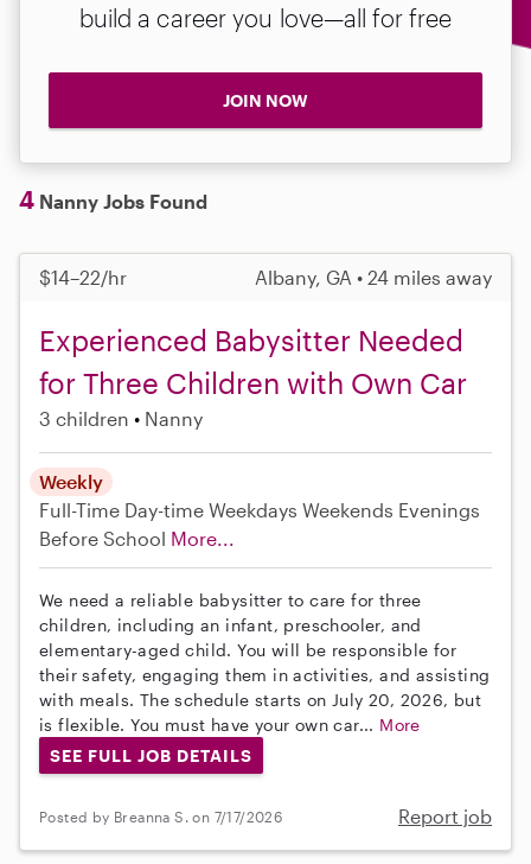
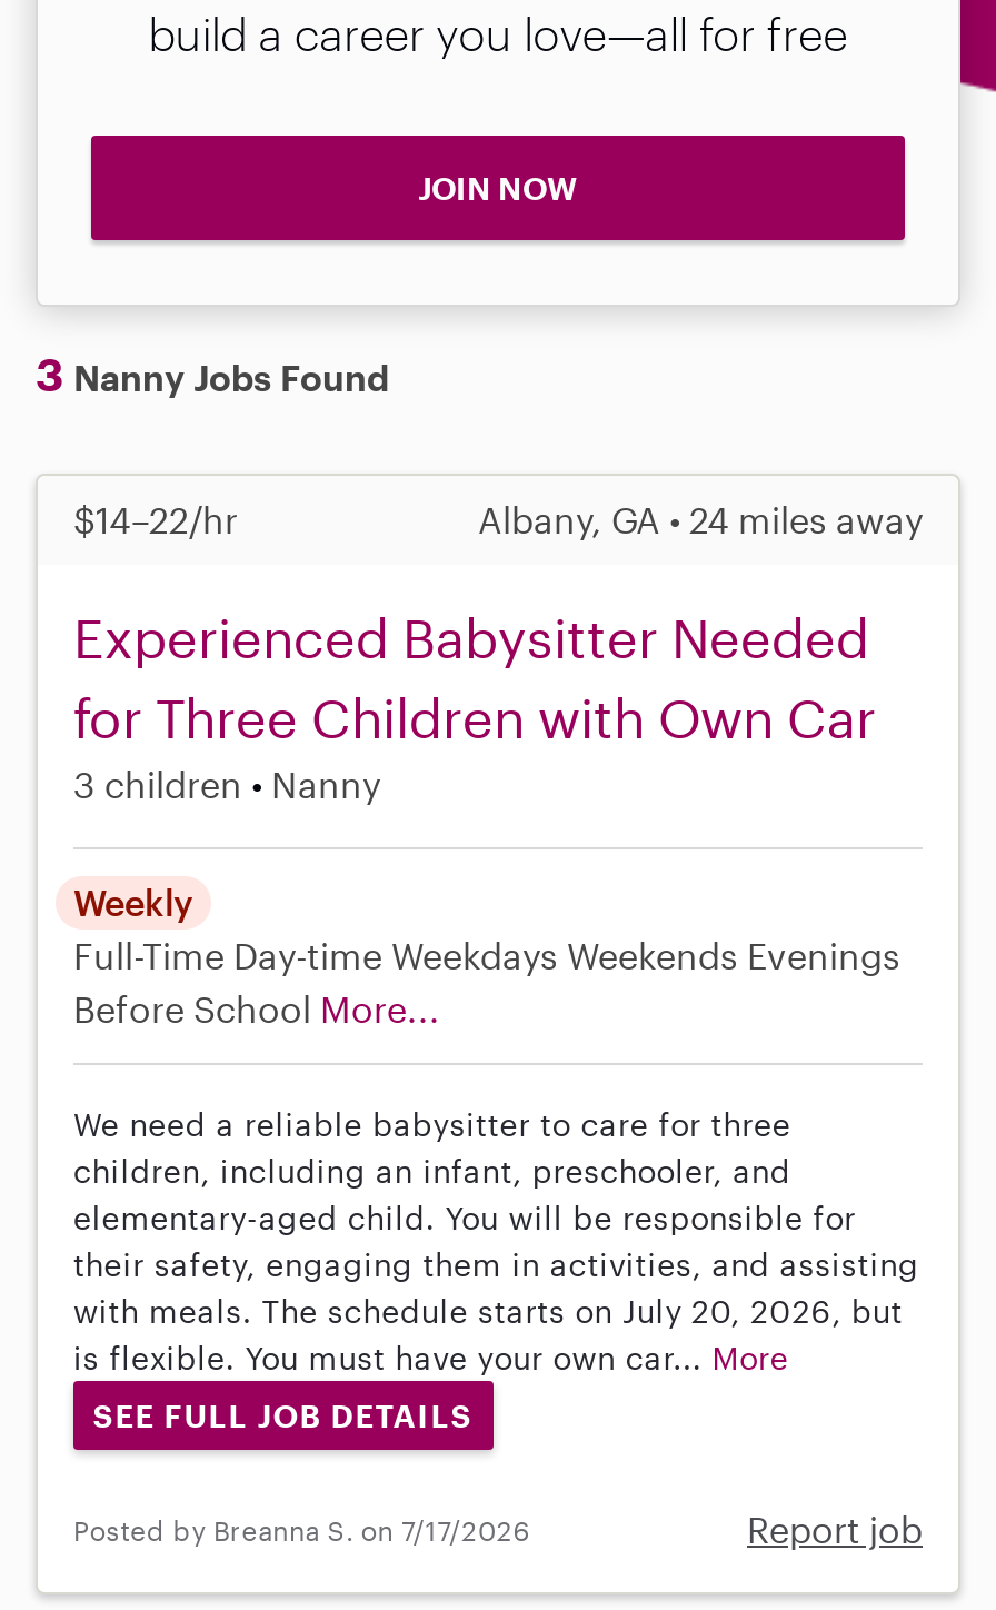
[19,185,207,213] 4 Nanny Jobs Found -> [36,346,389,400] 3 Nanny Jobs Found

